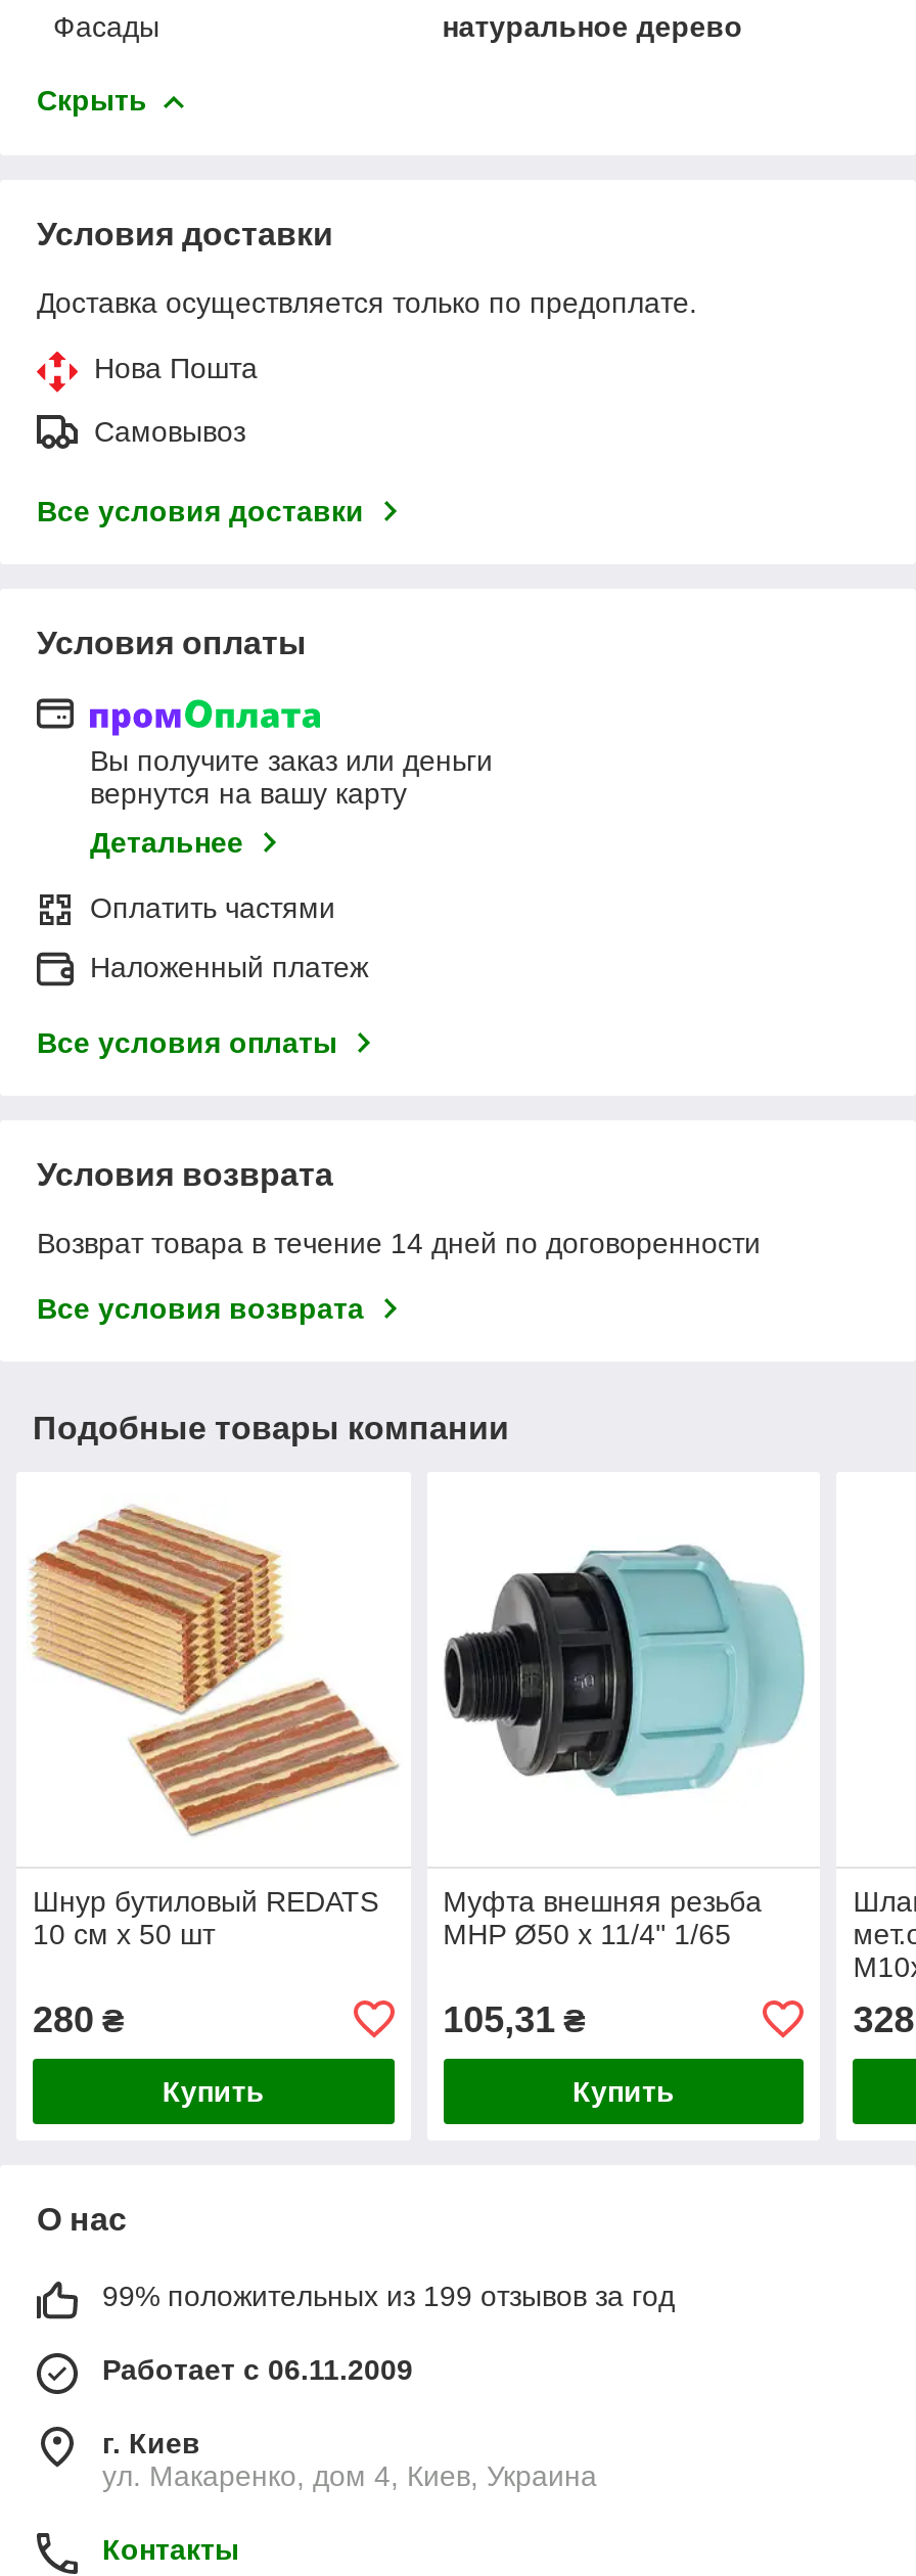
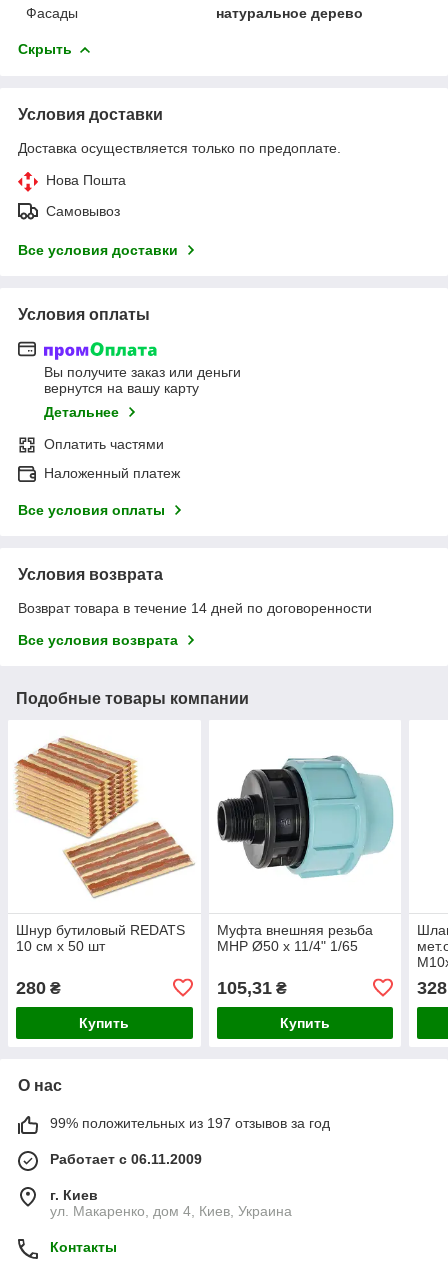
[102,2279,675,2312] 99% положительных из 199 отзывов за год -> [50,1115,330,1131] 99% положительных из 197 отзывов за год

